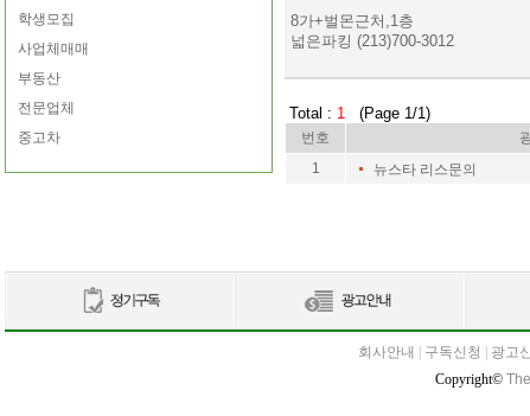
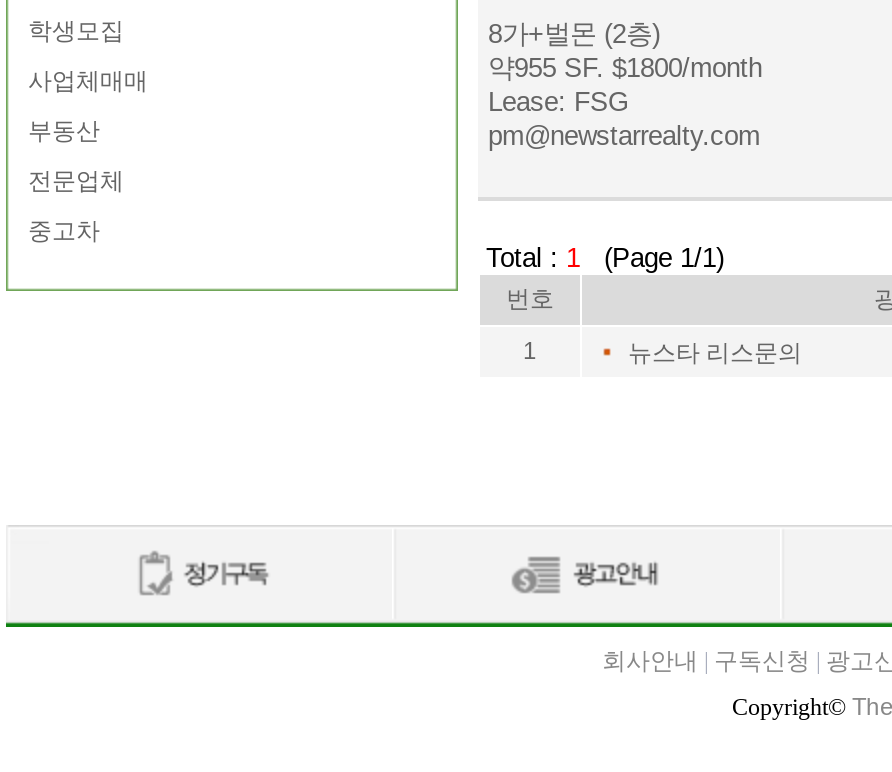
[290,12,454,50] 8가+벌몬근처,1층 | 넓은파킹 (213)700-3012 -> [488,19,762,151] 8가+벌몬 (2층) | 약955 SF. $1800/month | Lease: FSG | pm@newstarrealty.com

